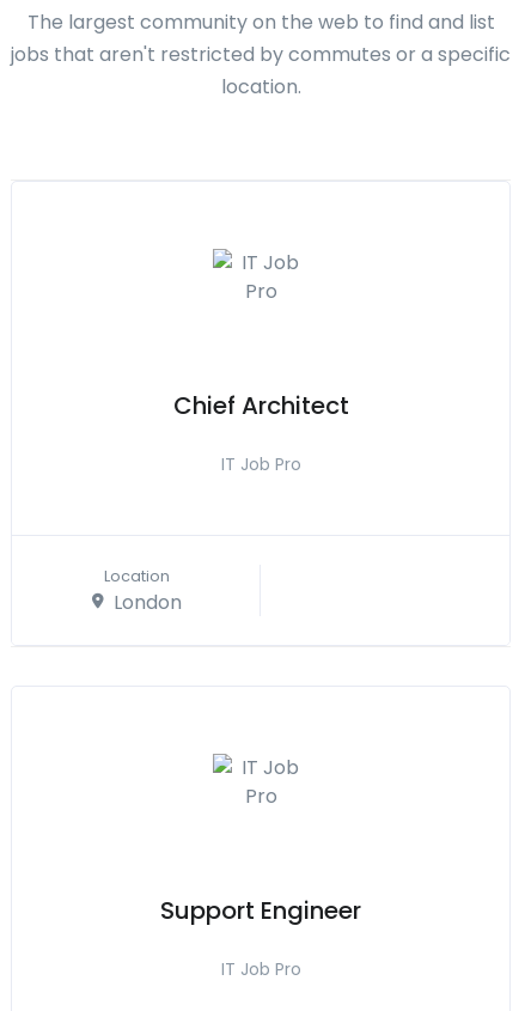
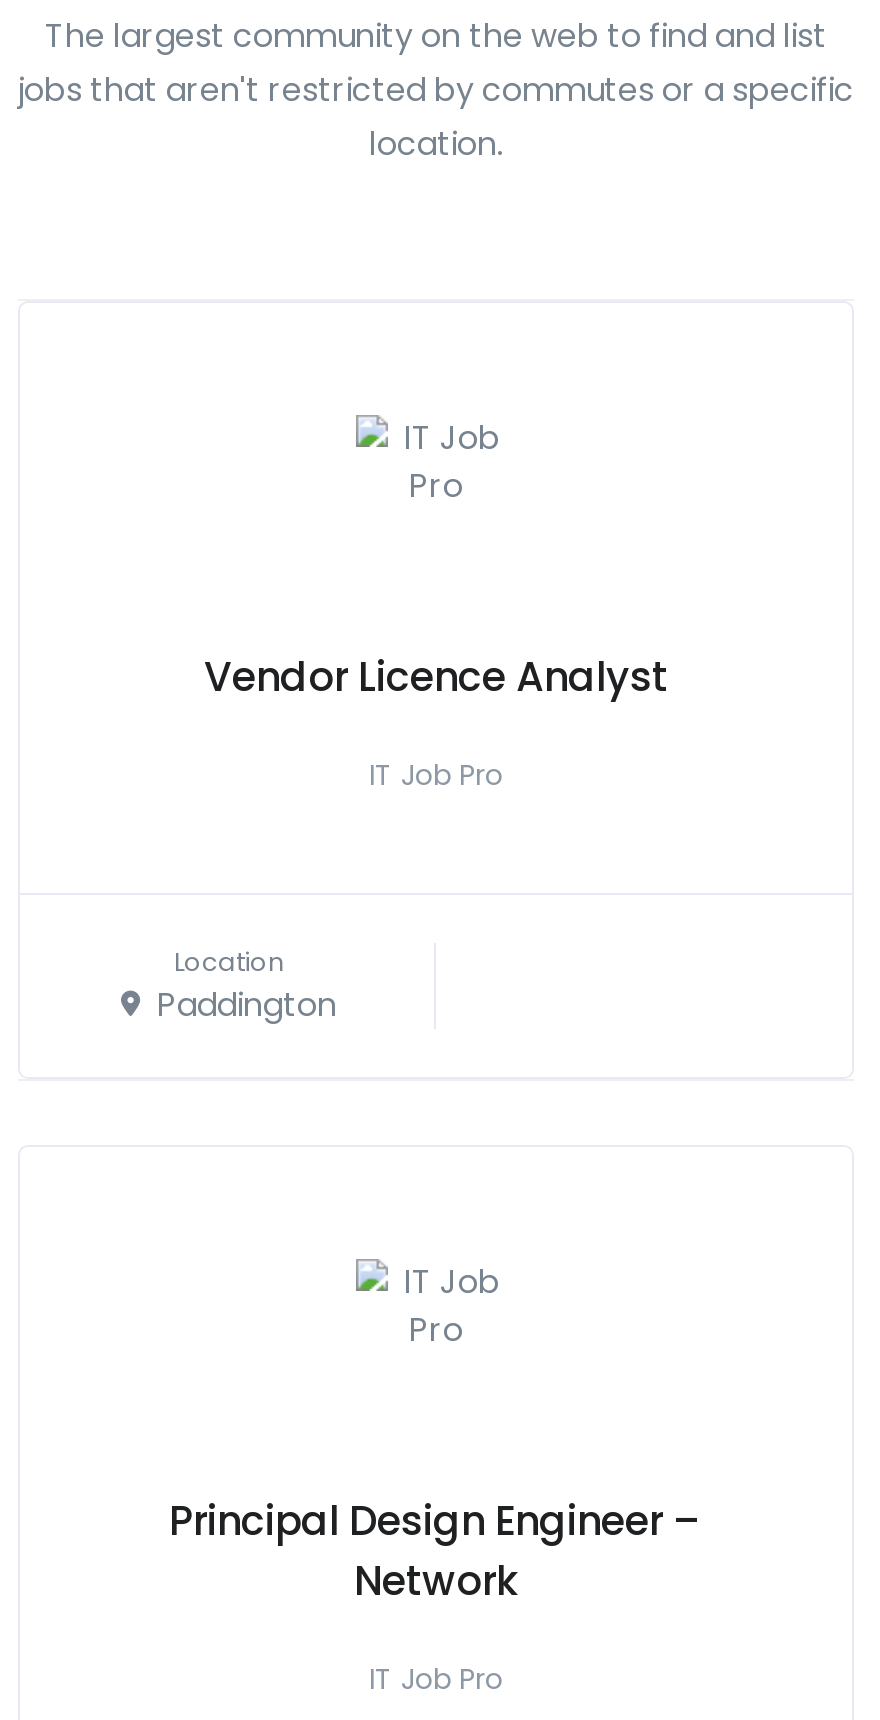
[173,388,349,422] Chief Architect -> [204,648,668,704] Vendor Licence Analyst
[114,588,182,615] London -> [157,982,337,1028] Paddington
[160,894,361,928] Support Engineer -> [169,1494,703,1610] Principal Design Engineer – | Network

